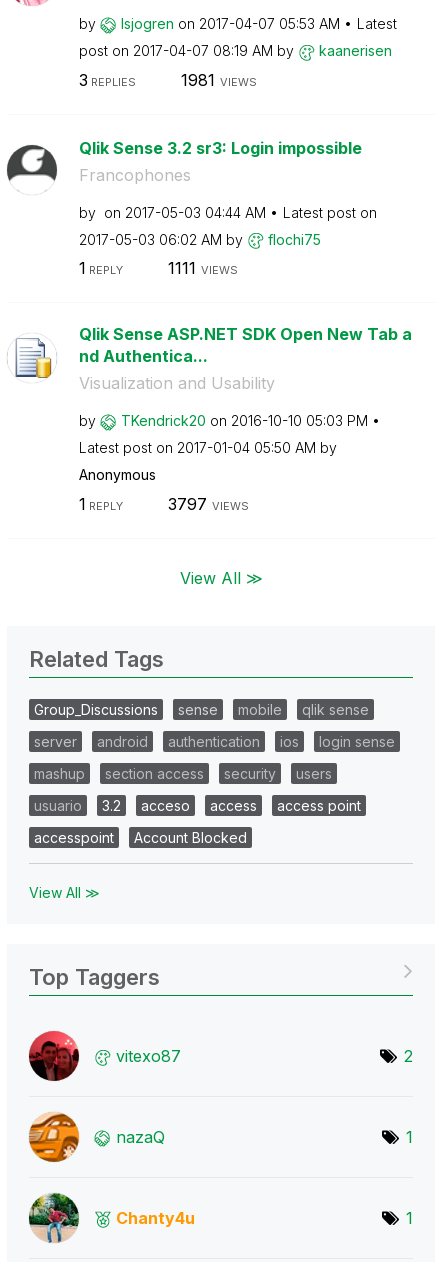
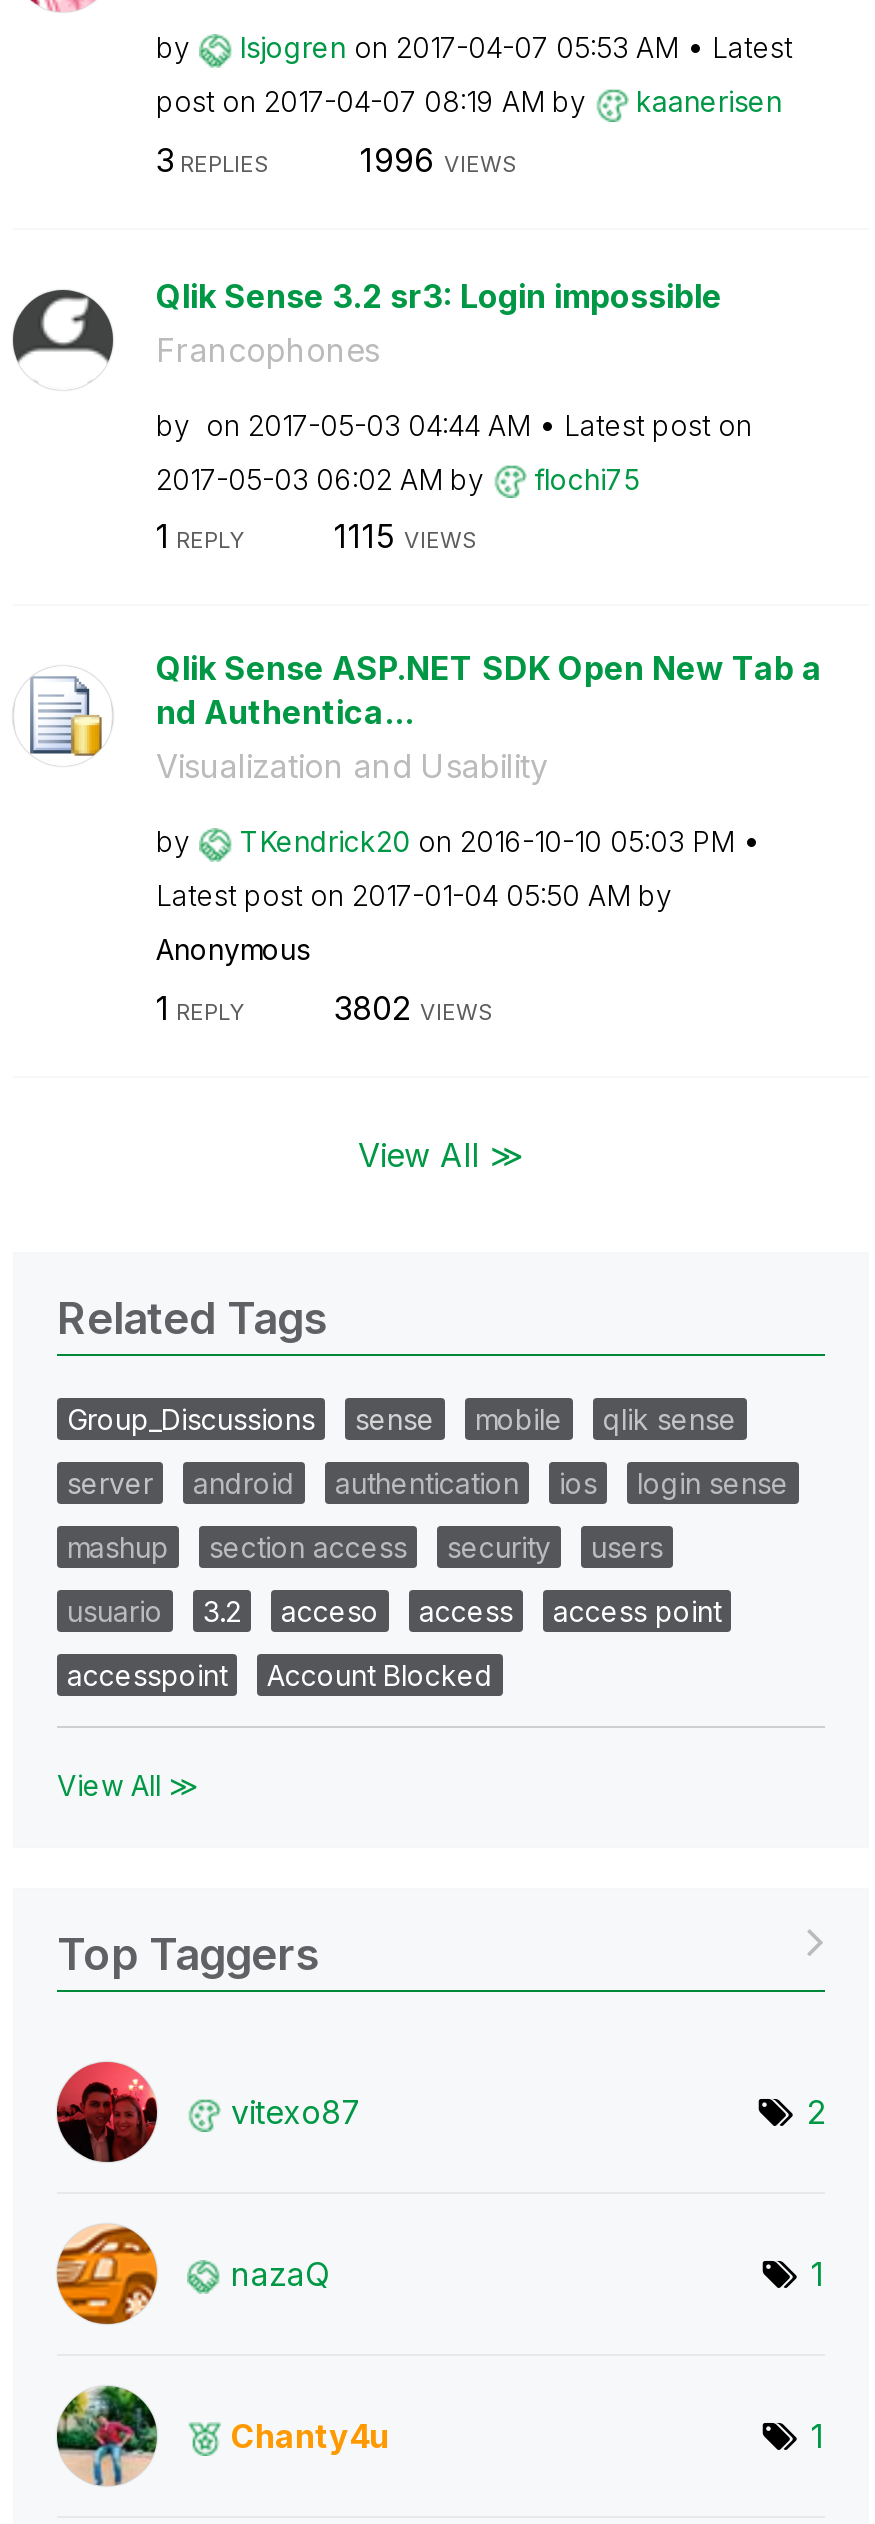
[180,69,256,89] 1981 VIEWS -> [360,139,518,179] 1996 VIEWS
[167,258,237,278] 1111 VIEWS -> [334,516,478,556] 1115 VIEWS
[167,493,248,513] 3797 VIEWS -> [334,987,494,1027] 3802 VIEWS

